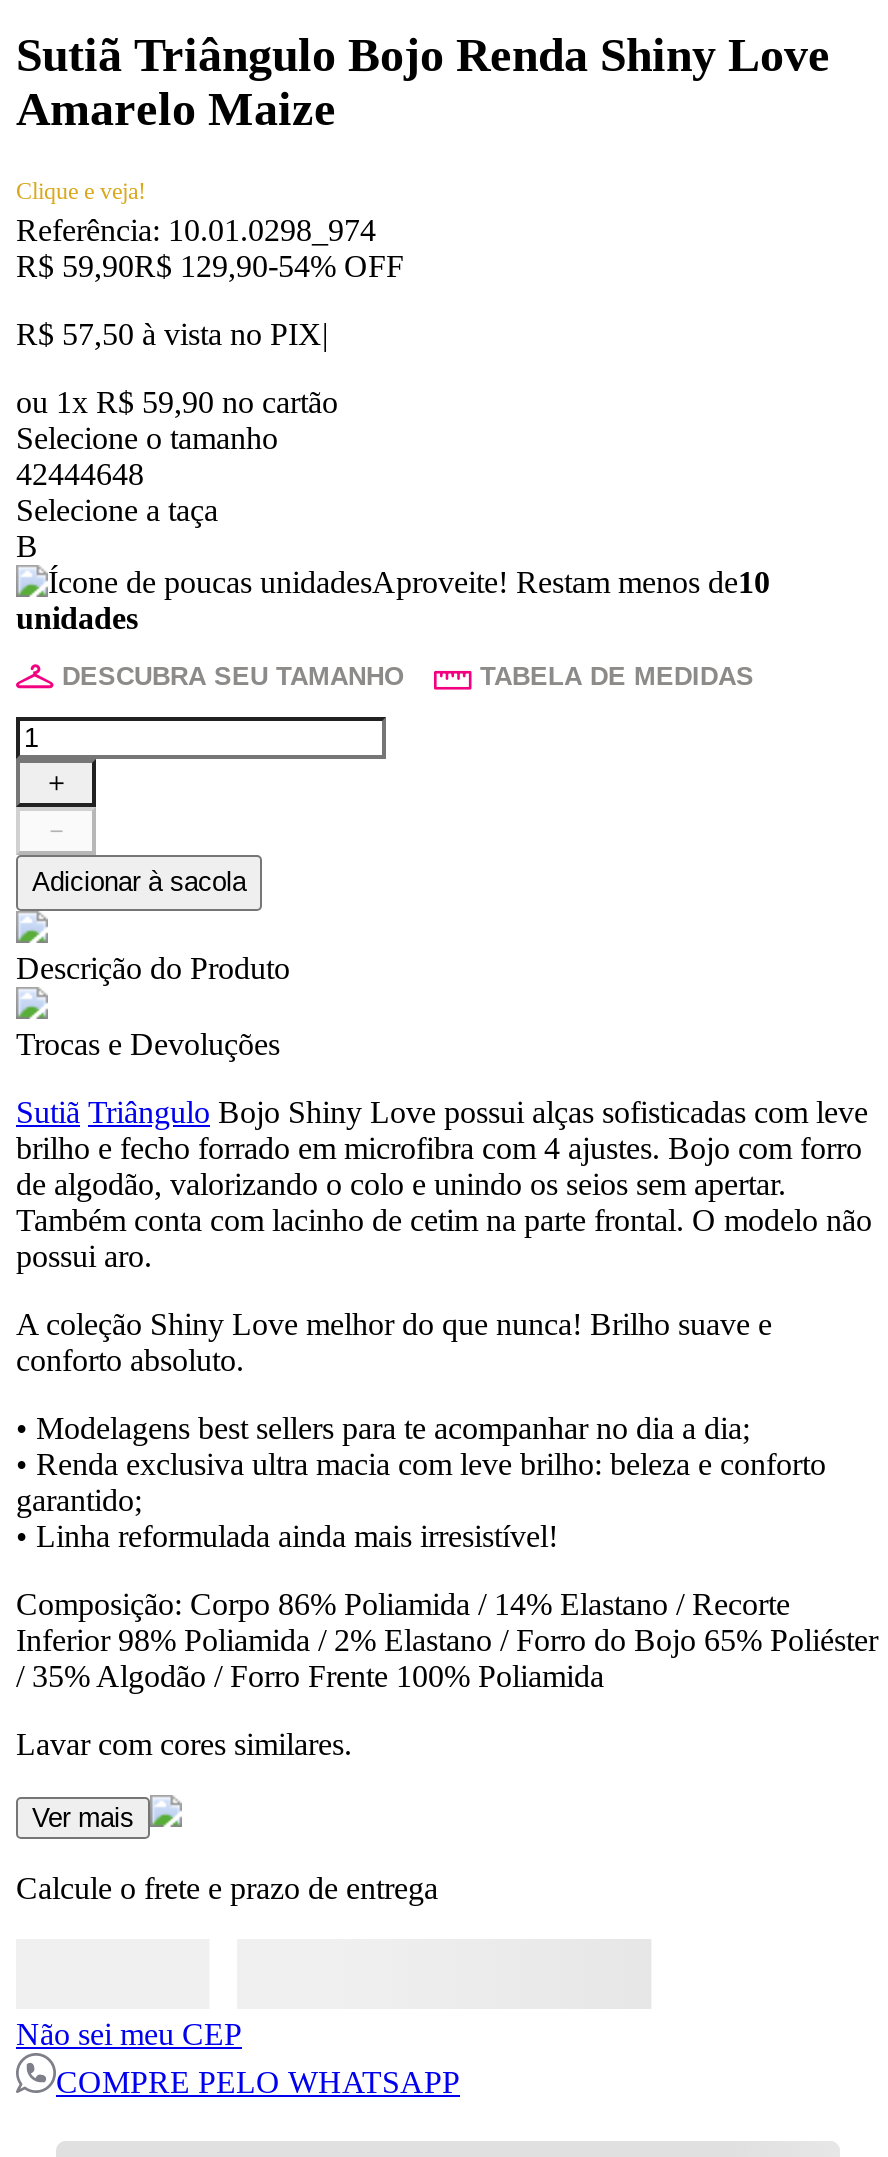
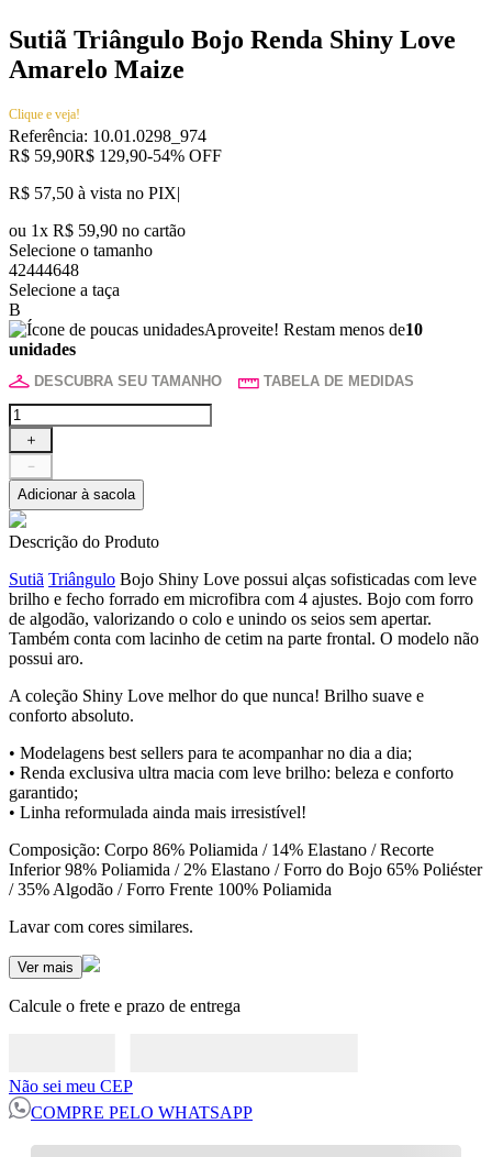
[16,1028,280,1062] Trocas e Devoluções -> none

